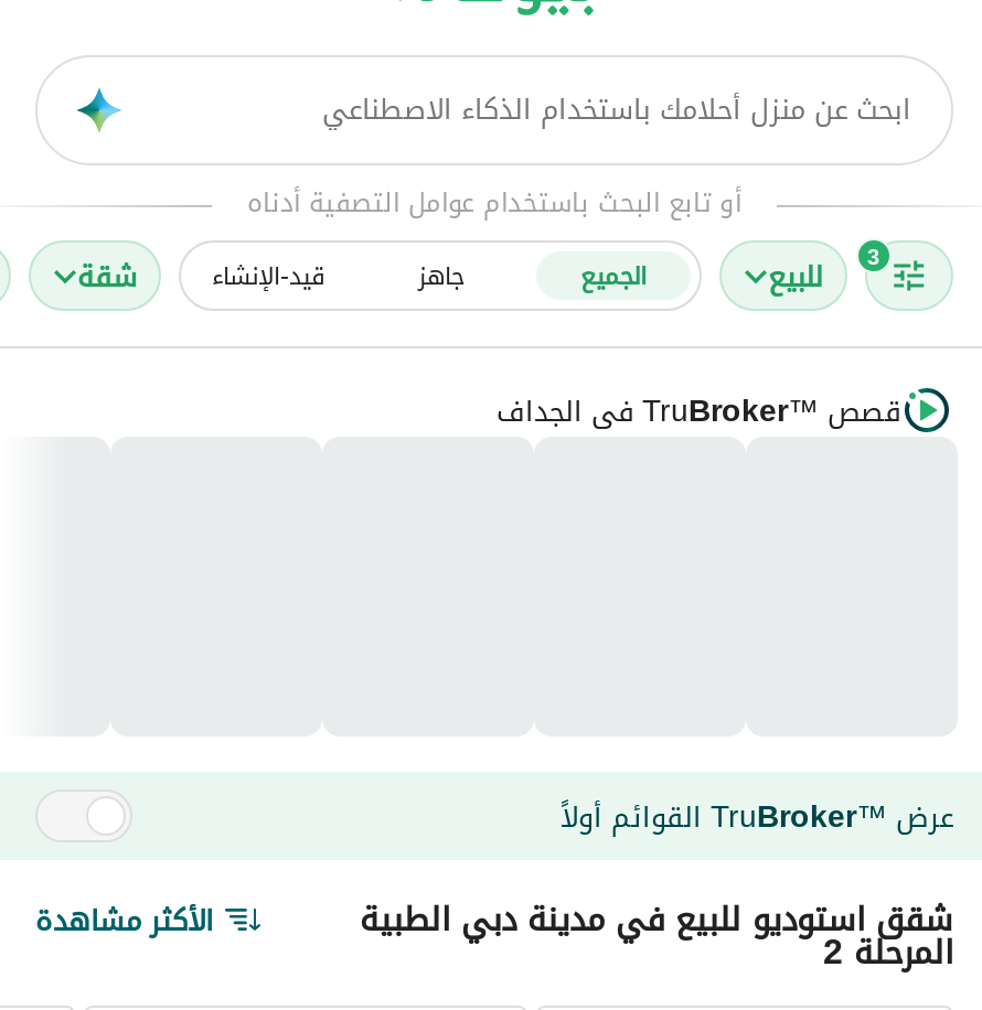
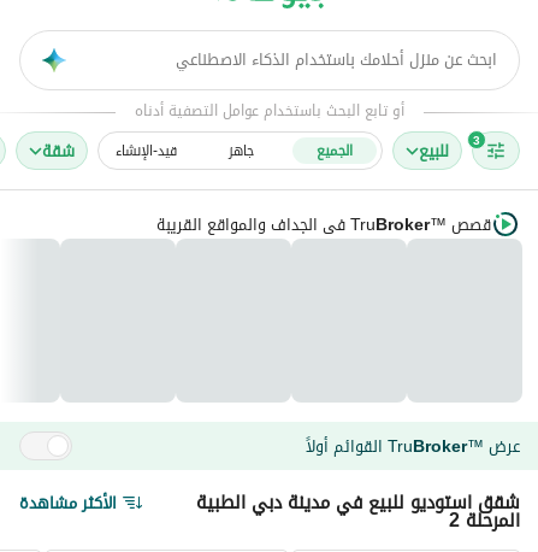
[497,380,819,440] TruBroker™في الجداف -> [156,208,447,240] TruBroker™في الجداف والمواقع القريبة

